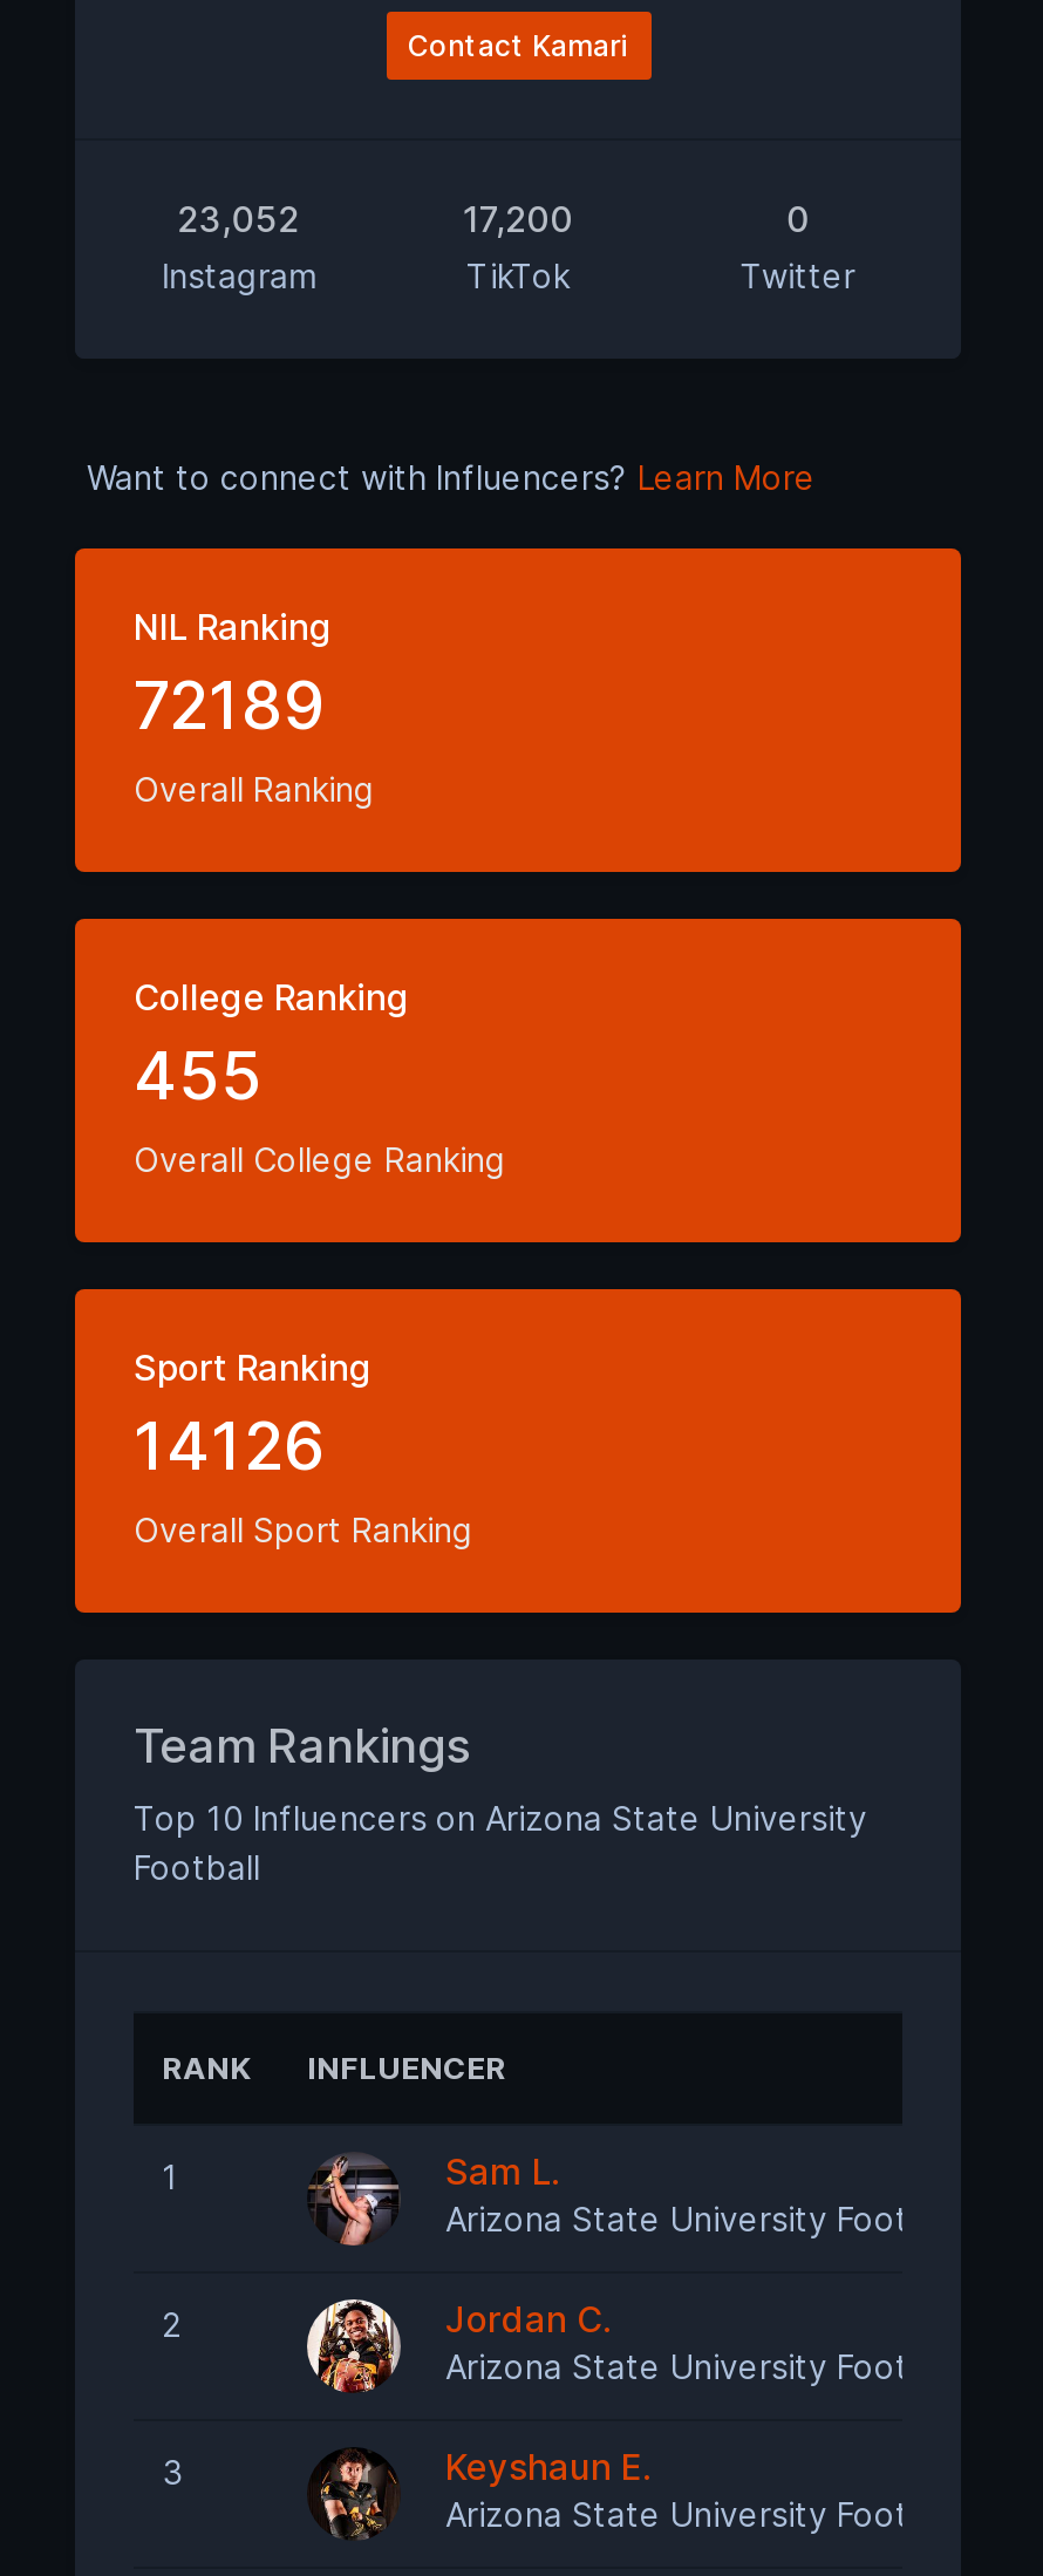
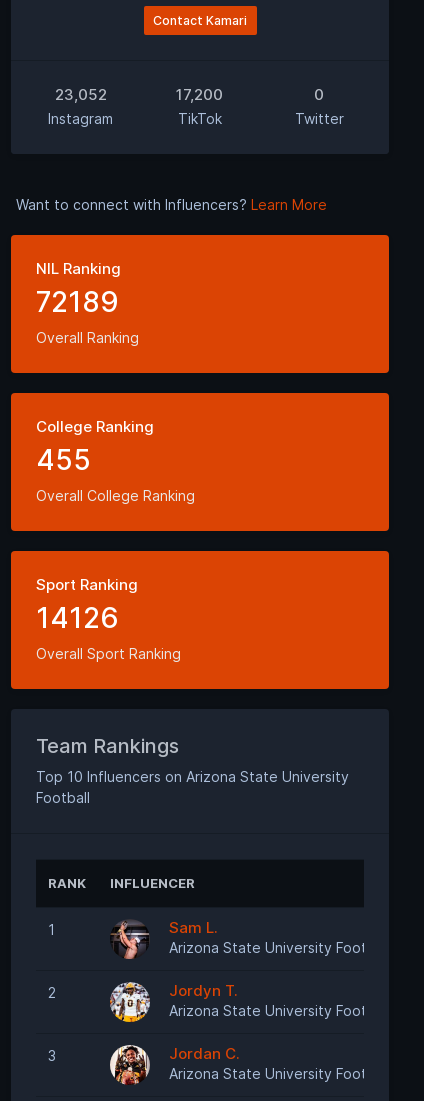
none -> [169,981,238,1000] Jordyn T.
[305,2302,398,2393] [image] -> [109,983,150,1023] [image]
moved [445,2297,612,2342] -> [169,1044,240,1063]: Jordan C.
[307,2447,401,2538] [image] -> [109,1044,151,1085] [image]
[445,2445,652,2489] Keyshaun E. -> none

